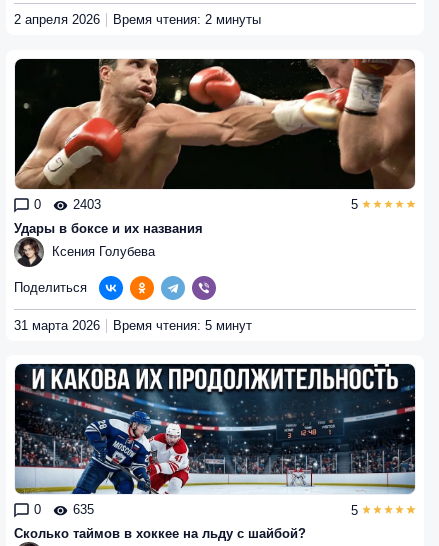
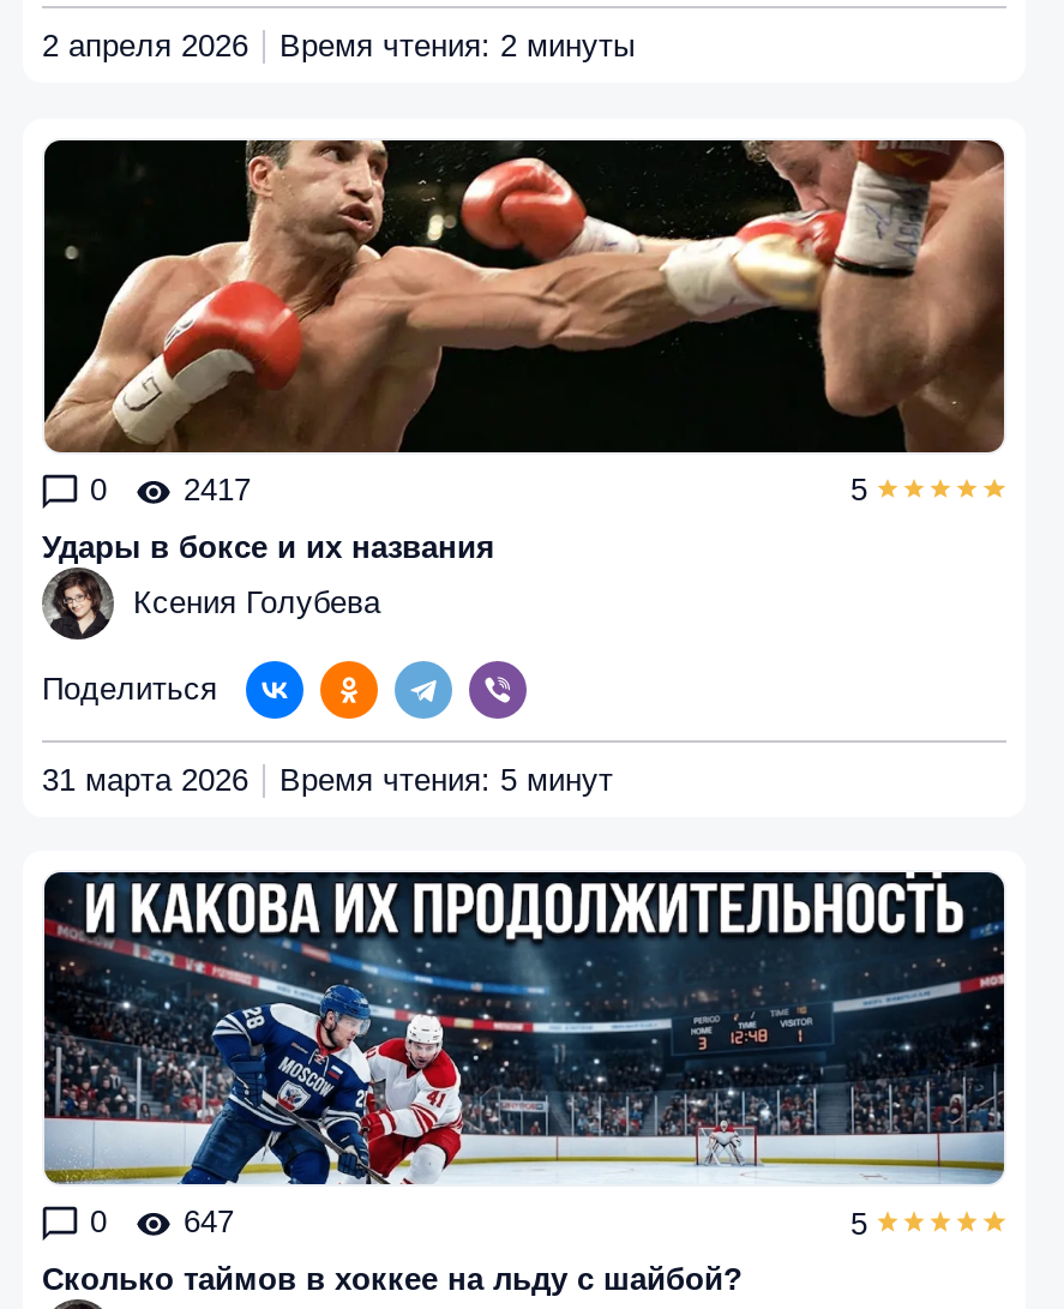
[73,197,101,212] 2403 -> [184,471,251,507] 2417
[73,502,94,517] 635 -> [184,1204,234,1240] 647

